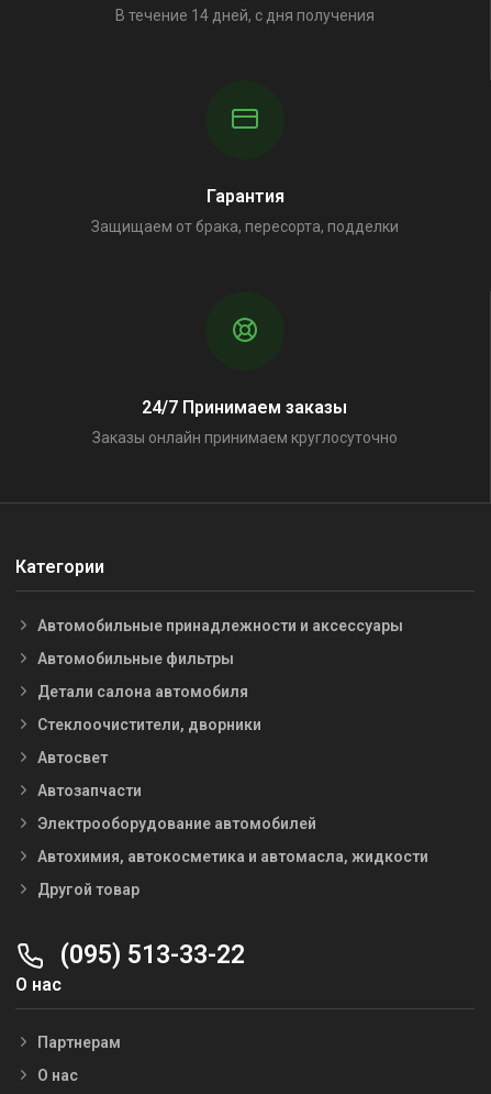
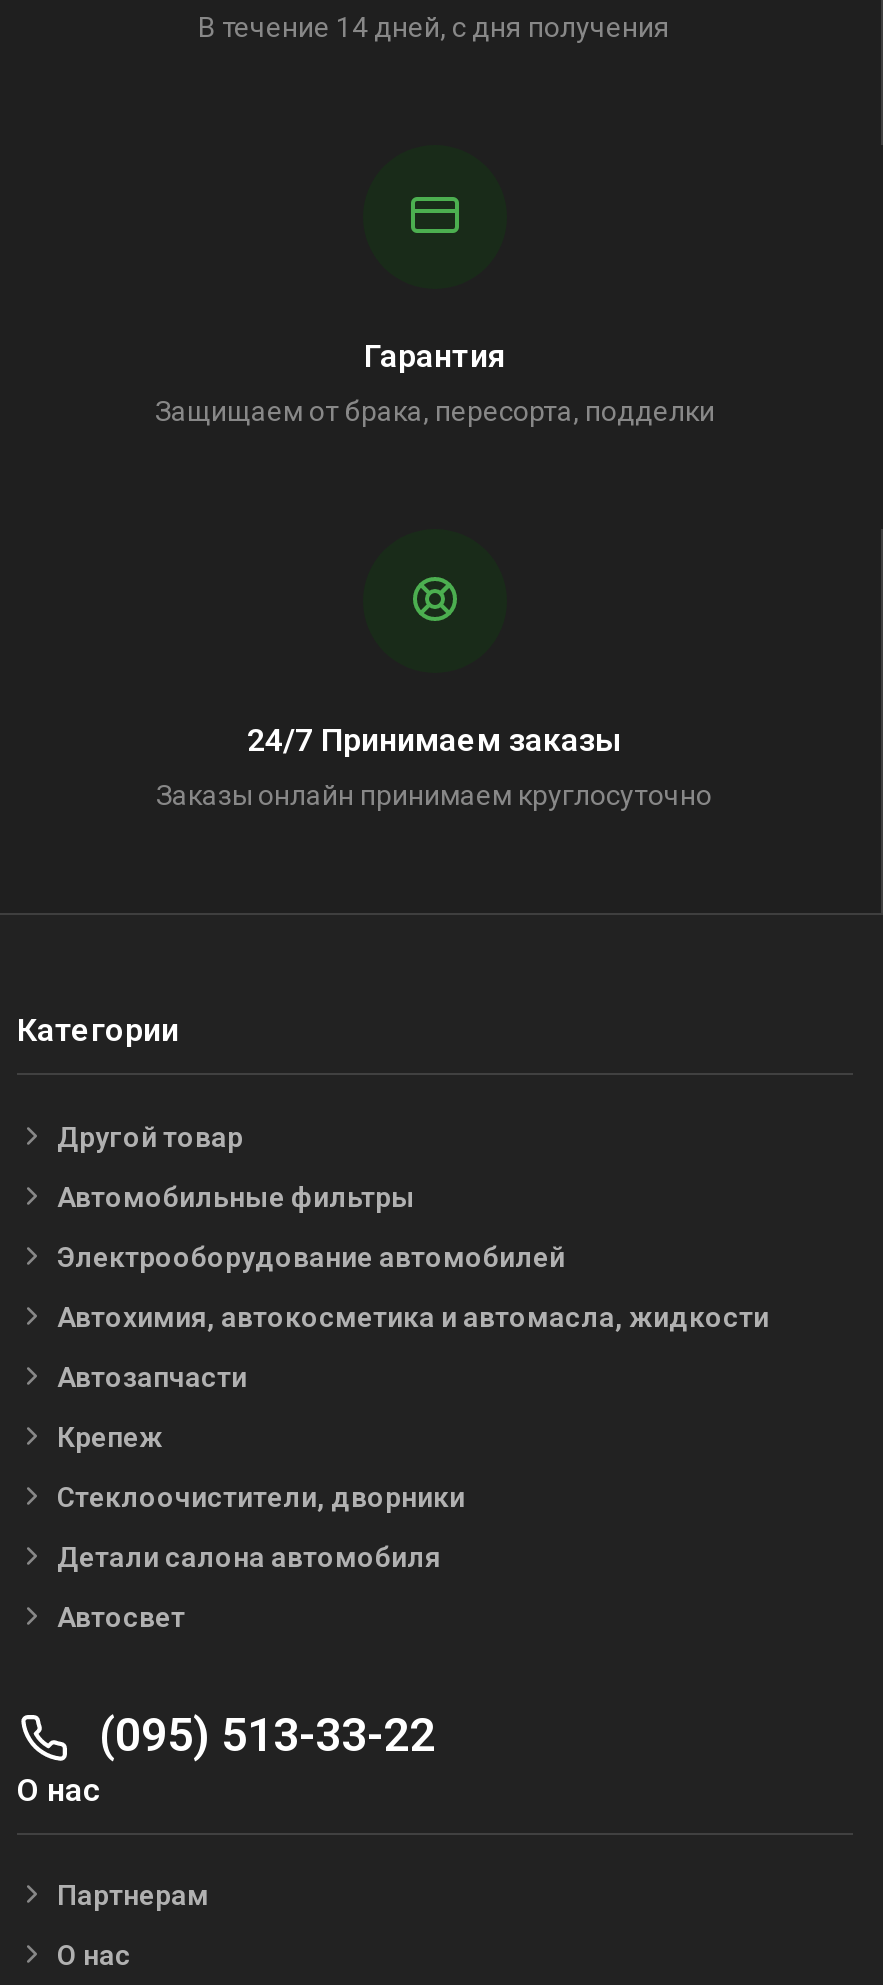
[37,616,403,634] Автомобильные принадлежности и аксессуары -> none
moved [37,682,261,799] -> [57,1360,465,1632]: Детали салона автомобиля | Стеклоочистители, дворники | Автосвет | Автозапчасти
moved [37,814,428,865] -> [57,1240,769,1332]: Электрооборудование автомобилей | Автохимия, автокосметика и автомасла, жидкости
none -> [57,1420,163,1452] Крепеж
moved [37,880,140,898] -> [57,1120,243,1152]: Другой товар

